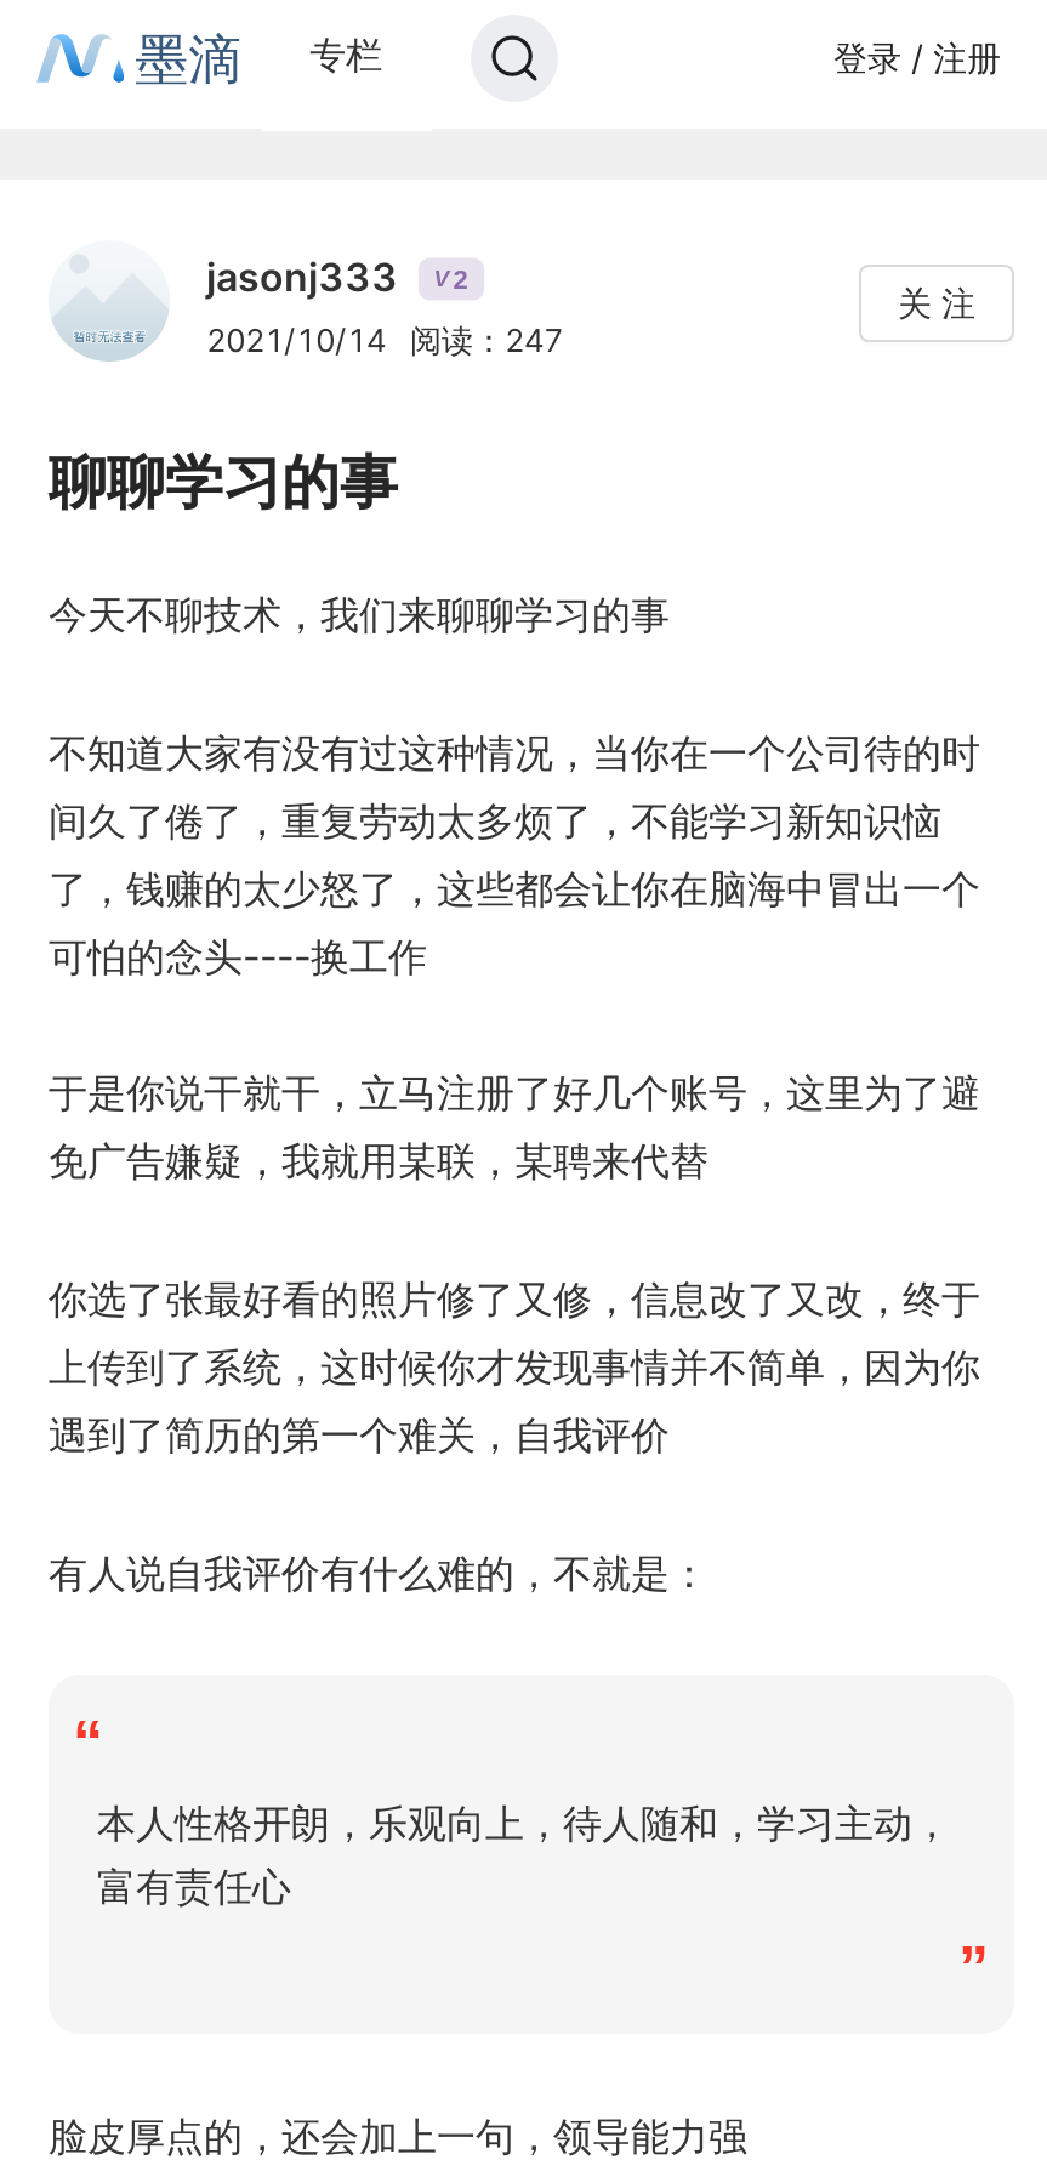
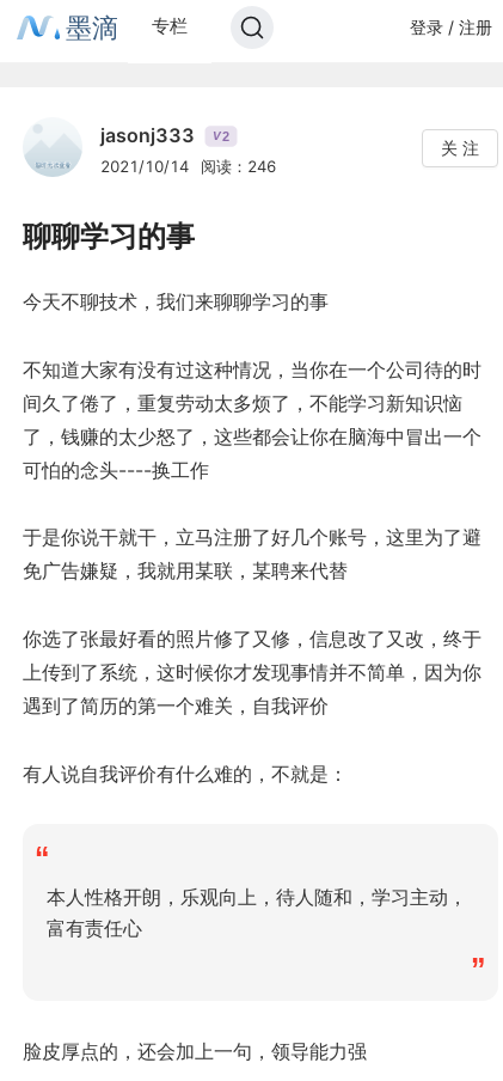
[206,320,563,359] 2021/10/14 阅读：247 -> [100,157,276,176] 2021/10/14 阅读：246

